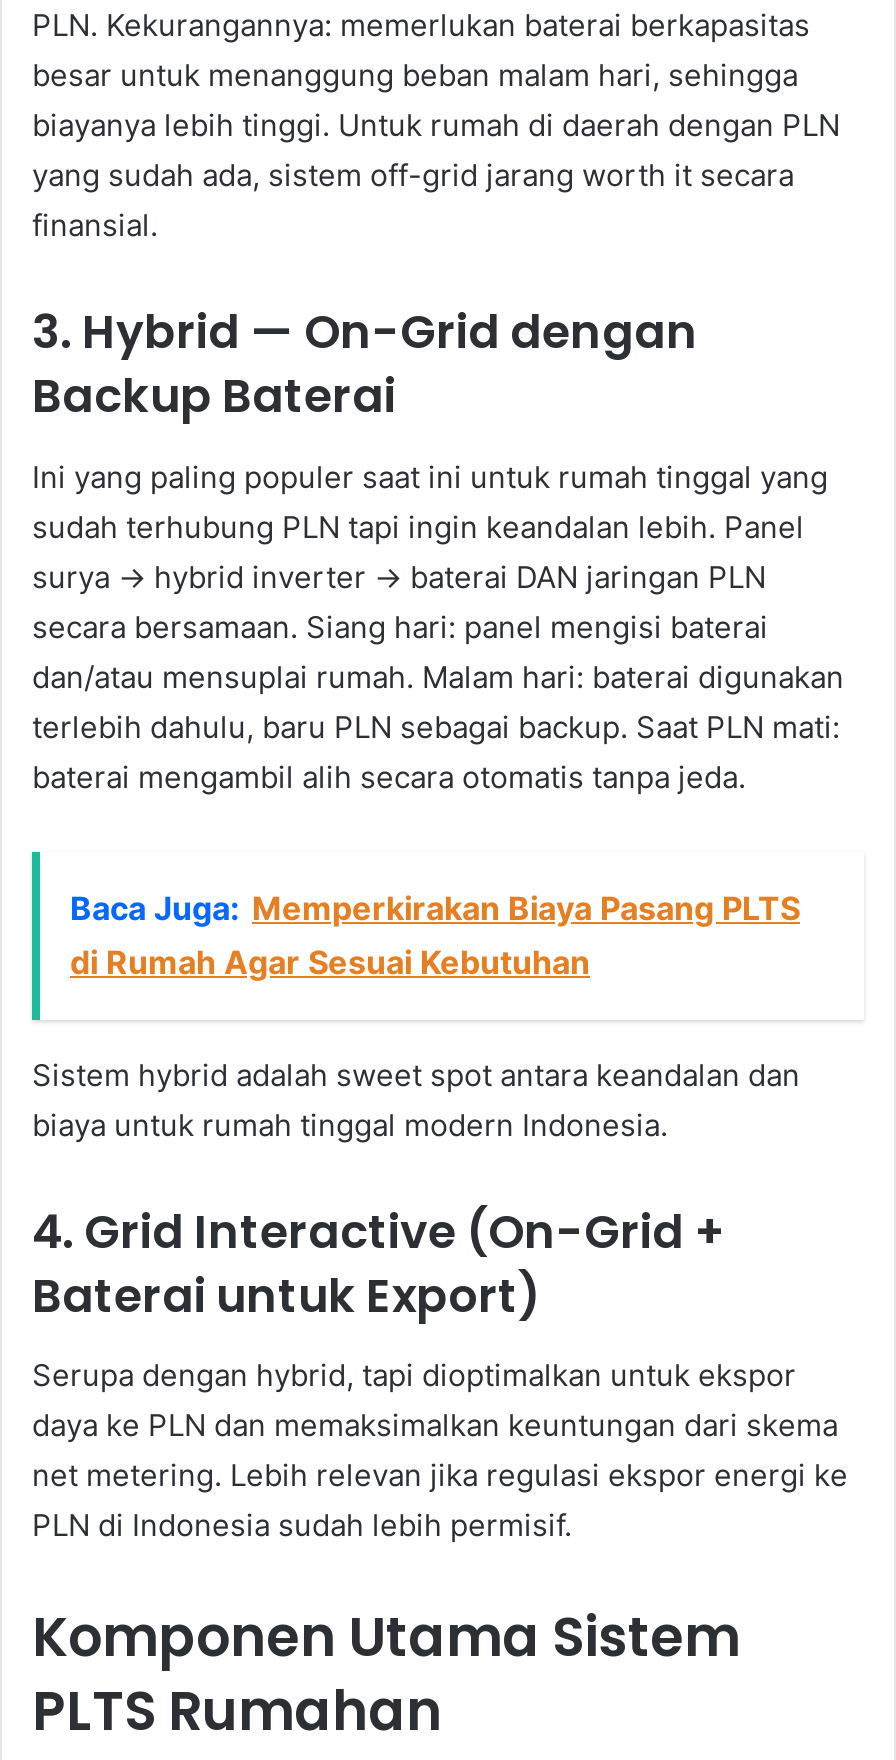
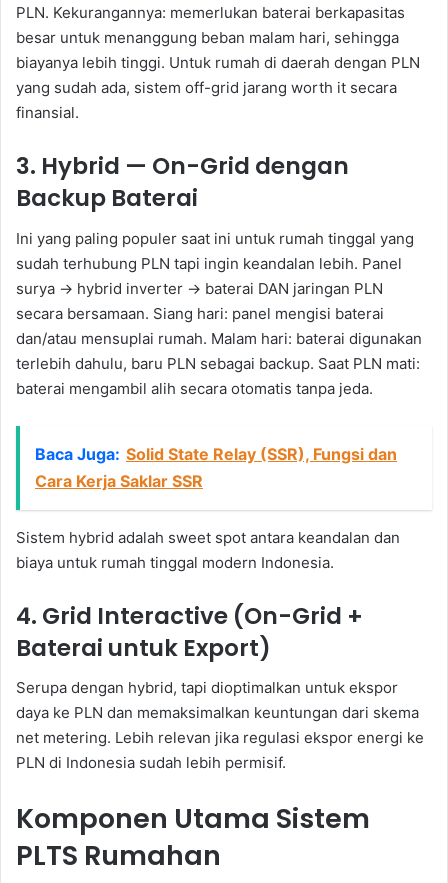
[70,887,800,981] Baca Juga: Memperkirakan Biaya Pasang PLTS | di Rumah Agar Sesuai Kebutuhan -> [35,443,397,490] Baca Juga: Solid State Relay (SSR), Fungsi dan | Cara Kerja Saklar SSR

